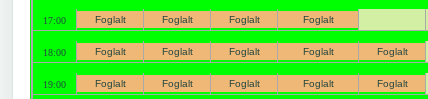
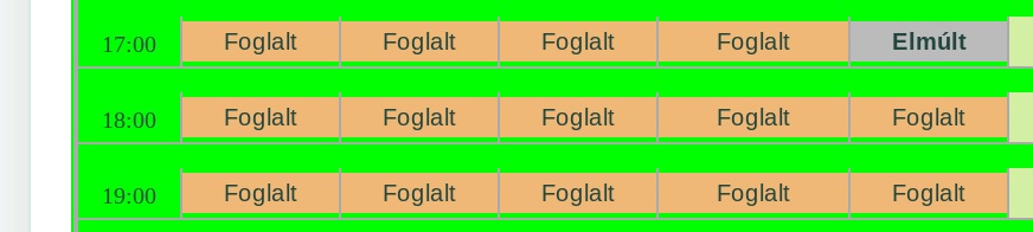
none -> [892,28,965,54] Elmúlt

